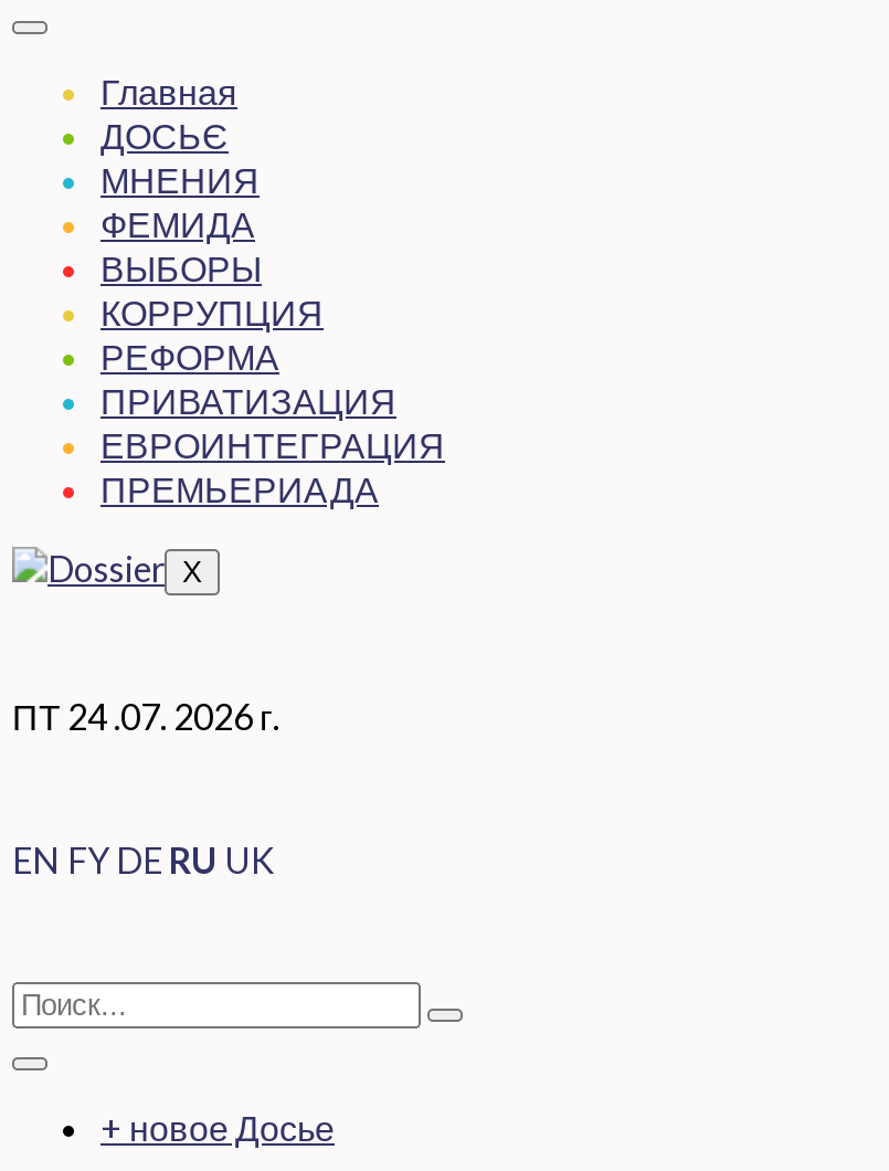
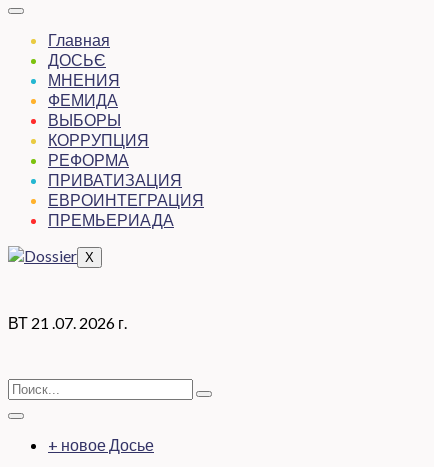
[12,695,279,880] ПТ 24 .07. 2026 г. | EN FY DE RU UK -> [8,313,127,332] ВТ 21 .07. 2026 г.

